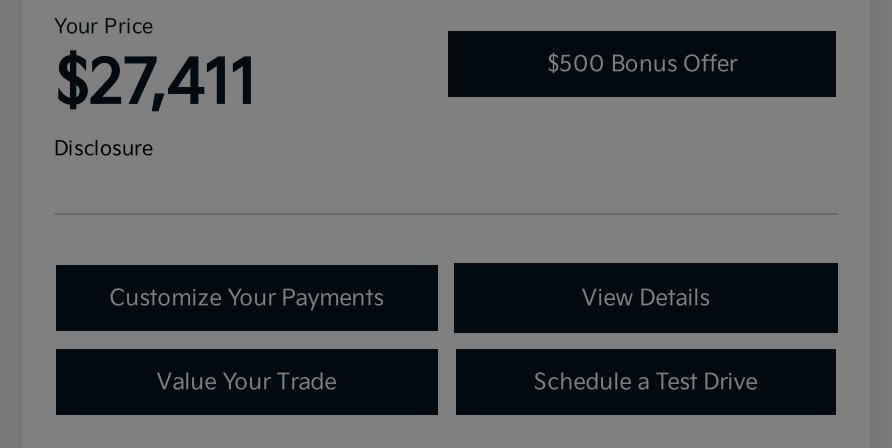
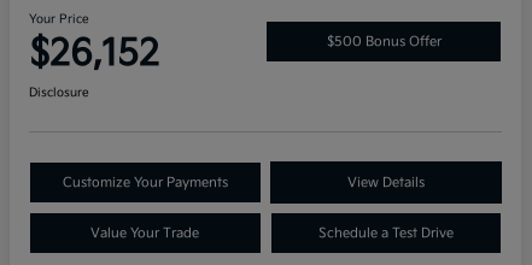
[54,49,256,121] $27,411 -> [29,32,159,76] $26,152

